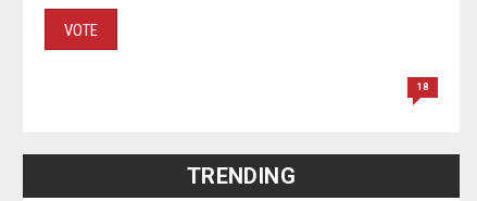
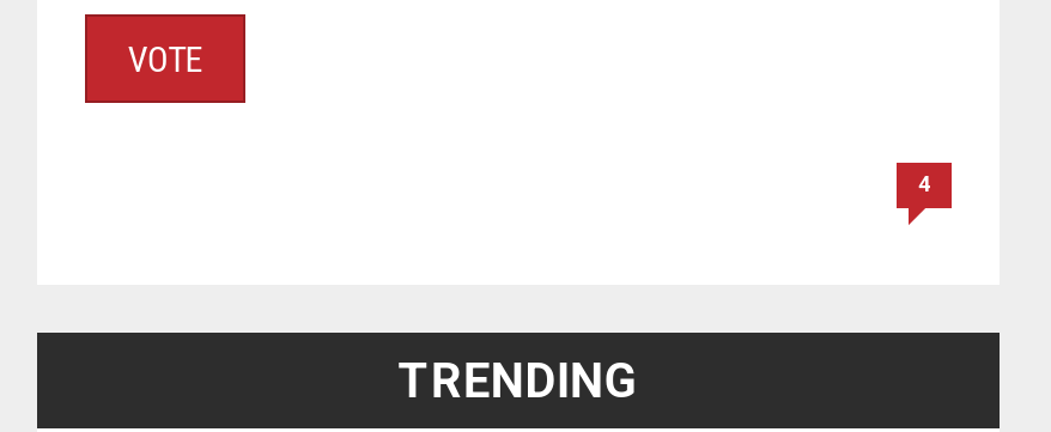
[417,80,428,95] 18 -> [918,170,930,201] 4

